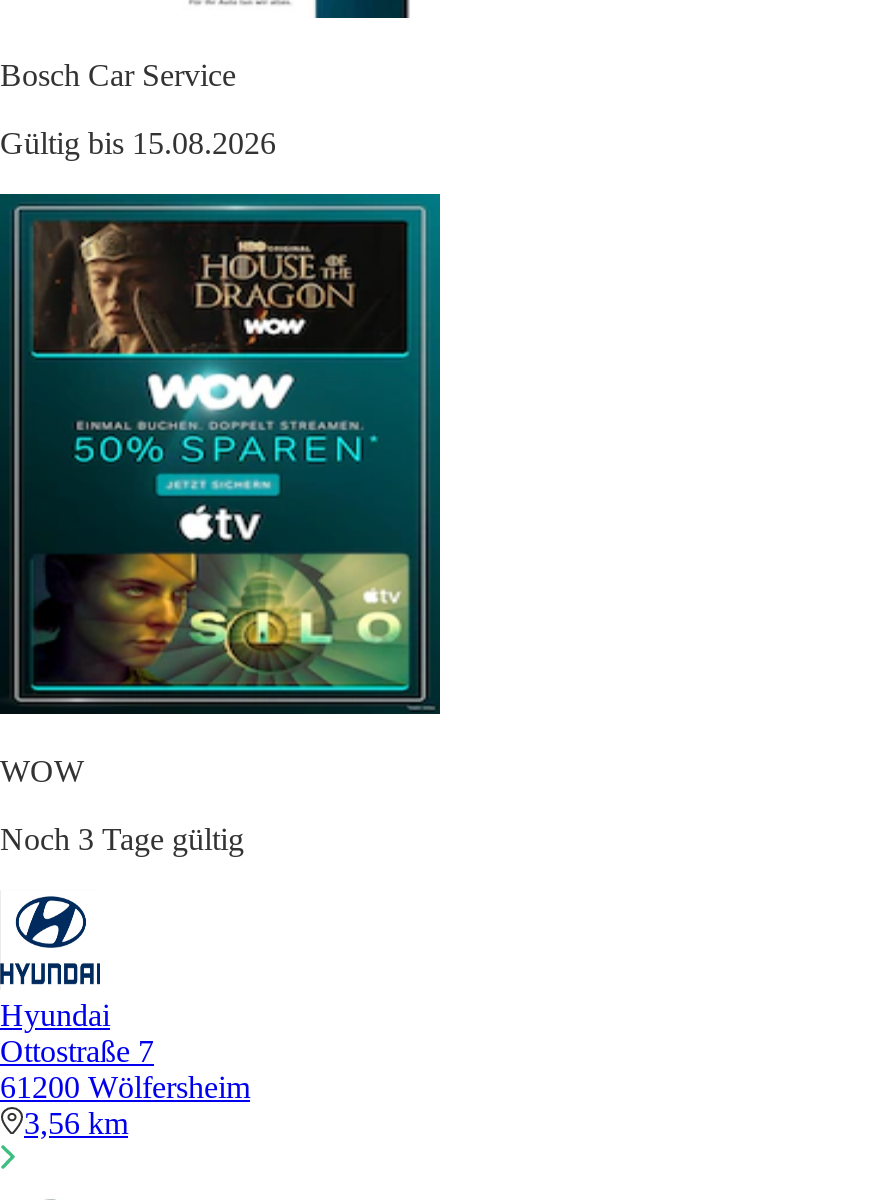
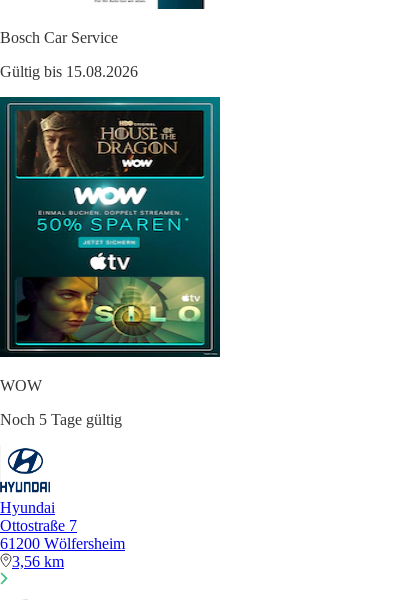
[0,822,244,856] Noch 3 Tage gültig -> [0,411,122,428] Noch 5 Tage gültig

